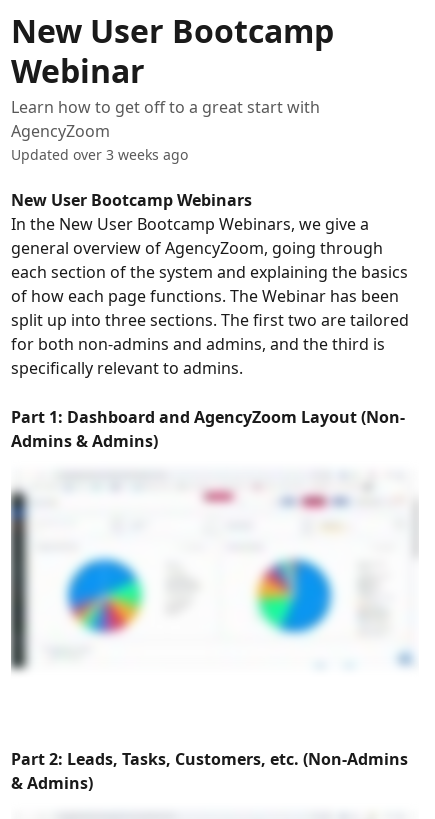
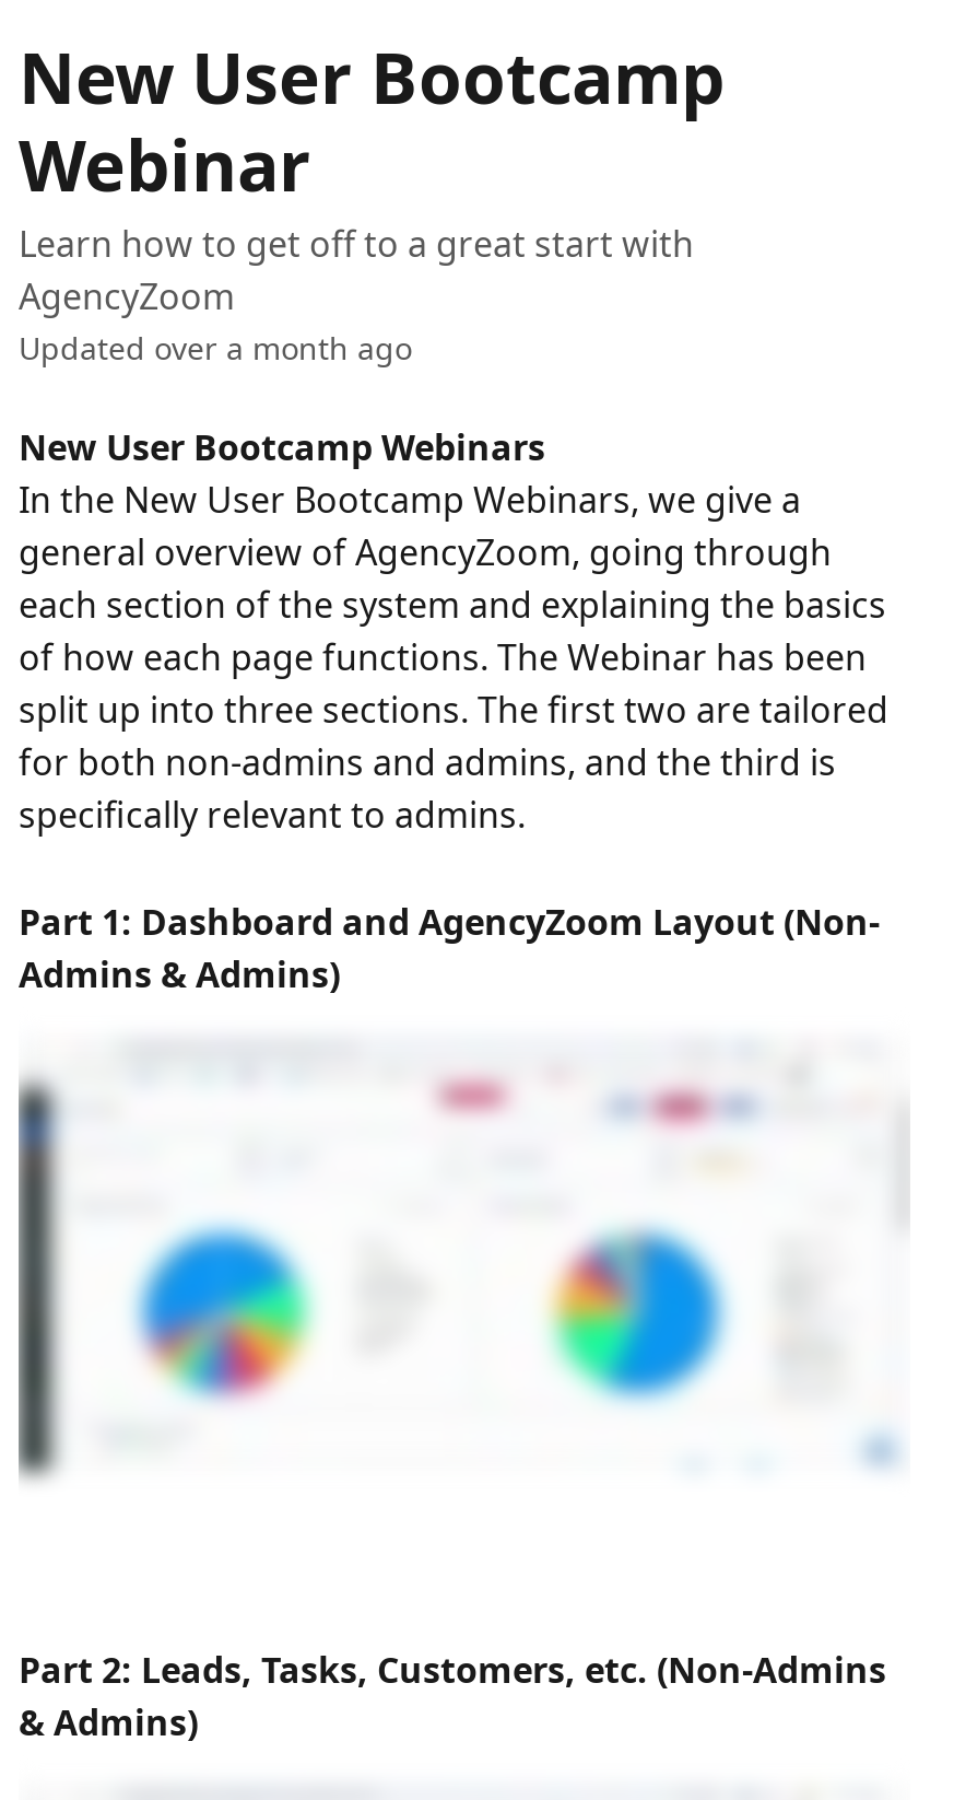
[11,145,188,164] Updated over 3 weeks ago -> [19,327,412,369] Updated over a month ago

